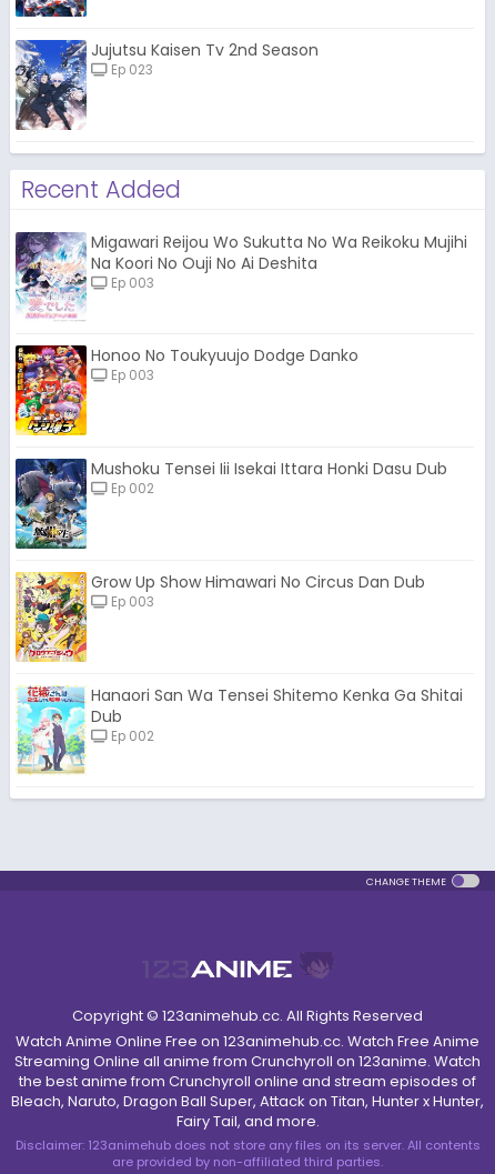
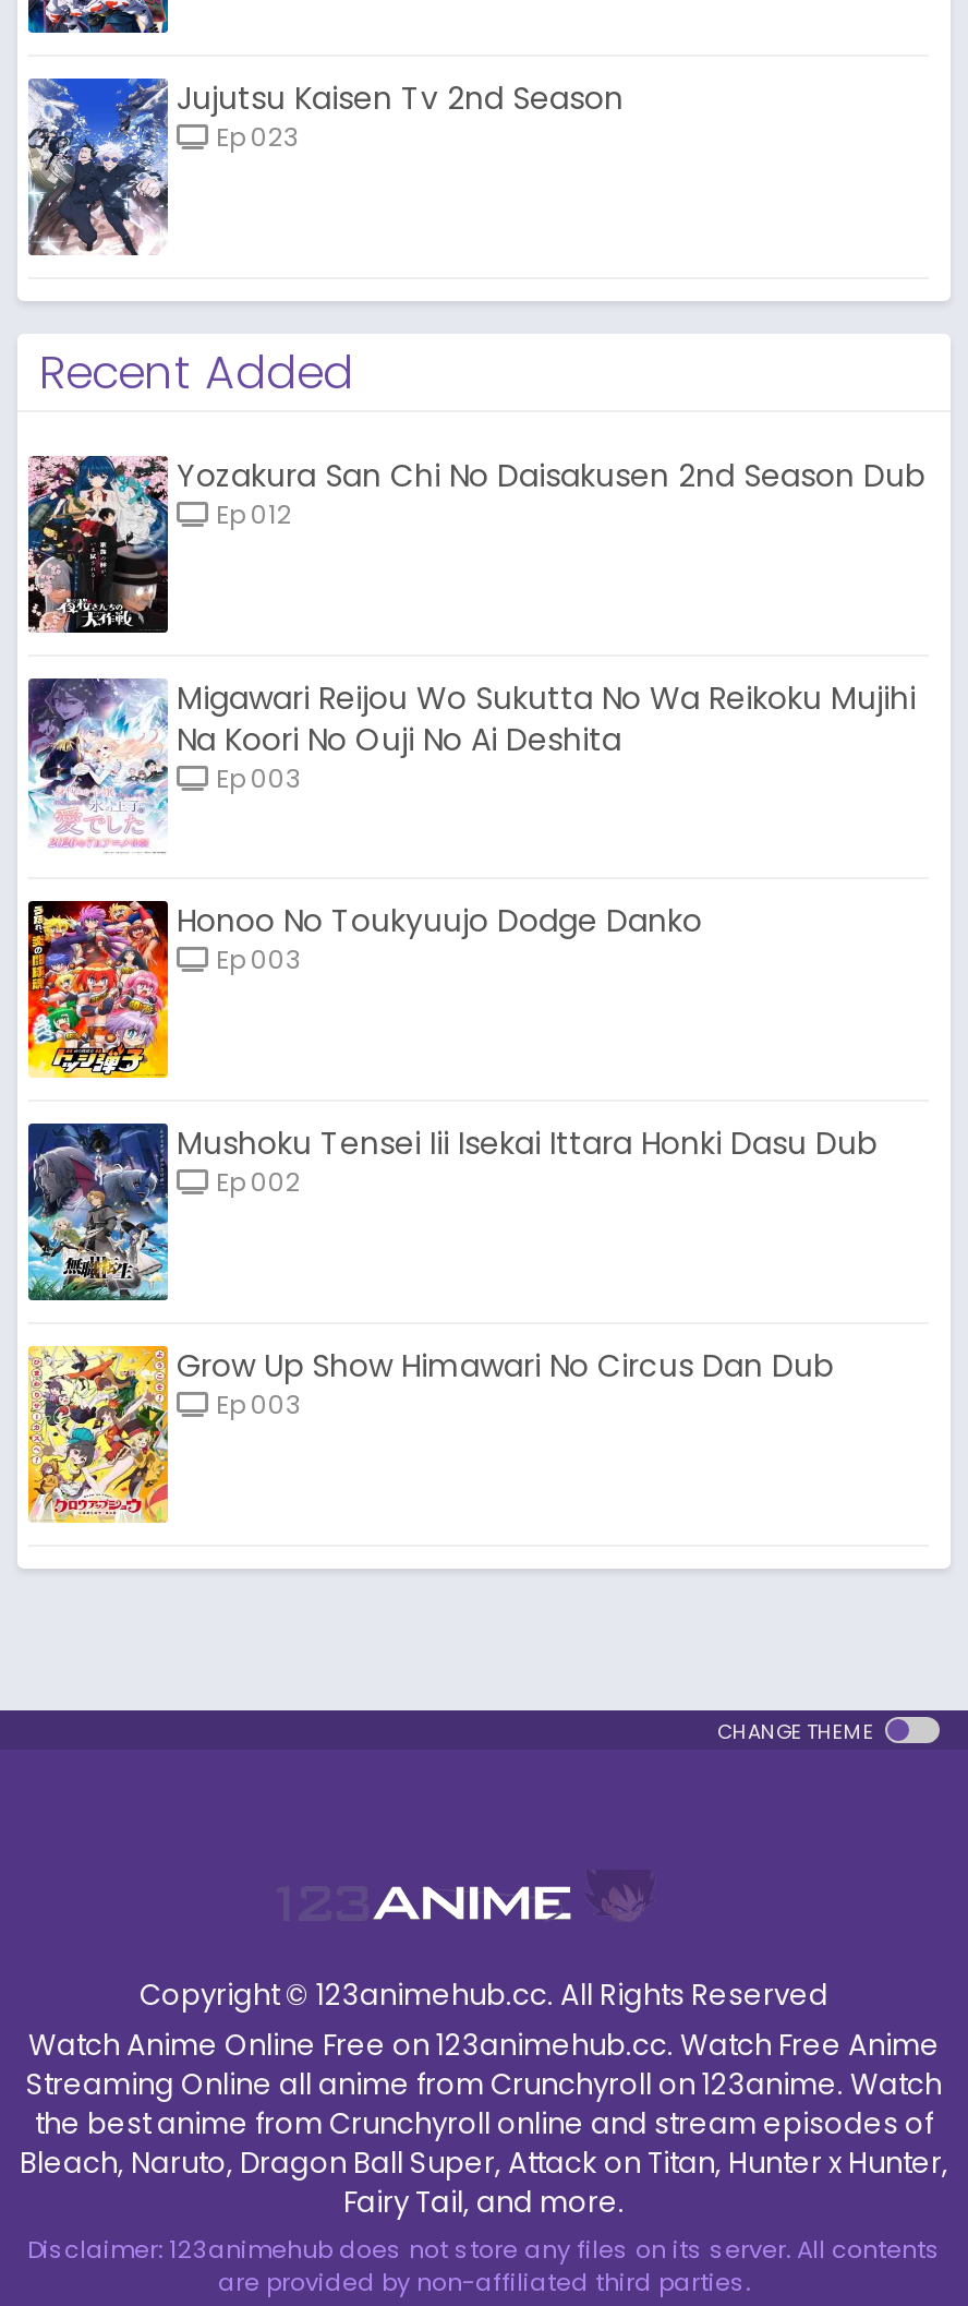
none -> [26,453,924,635] [image] | Yozakura San Chi No Daisakusen 2nd Season Dub | Ep 012
moved [13,230,467,611] -> [24,674,916,1422]: [image] | Migawari Reijou Wo Sukutta No Wa Reikoku Mujihi | Na Koori No Ouji No Ai Deshita | ... | Grow Up Show Himawari No Circus Dan Dub | Ep 003
moved [14,570,93,663] -> [26,1342,181,1525]: [image]
[16,684,463,775] [image] | Hanaori San Wa Tensei Shitemo Kenka Ga Shitai | Dub | Ep 002 -> none

